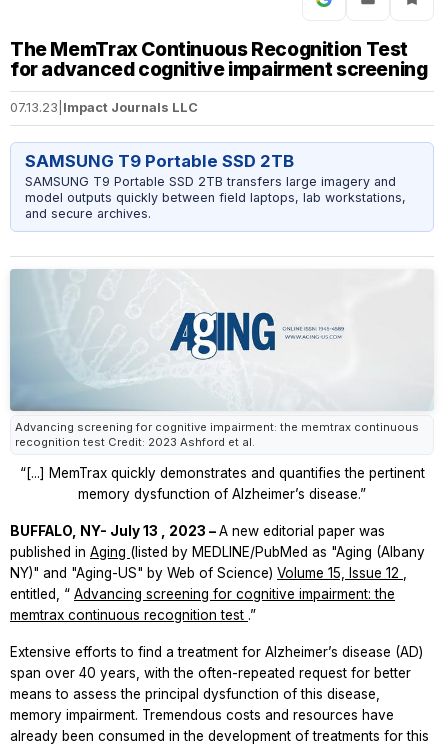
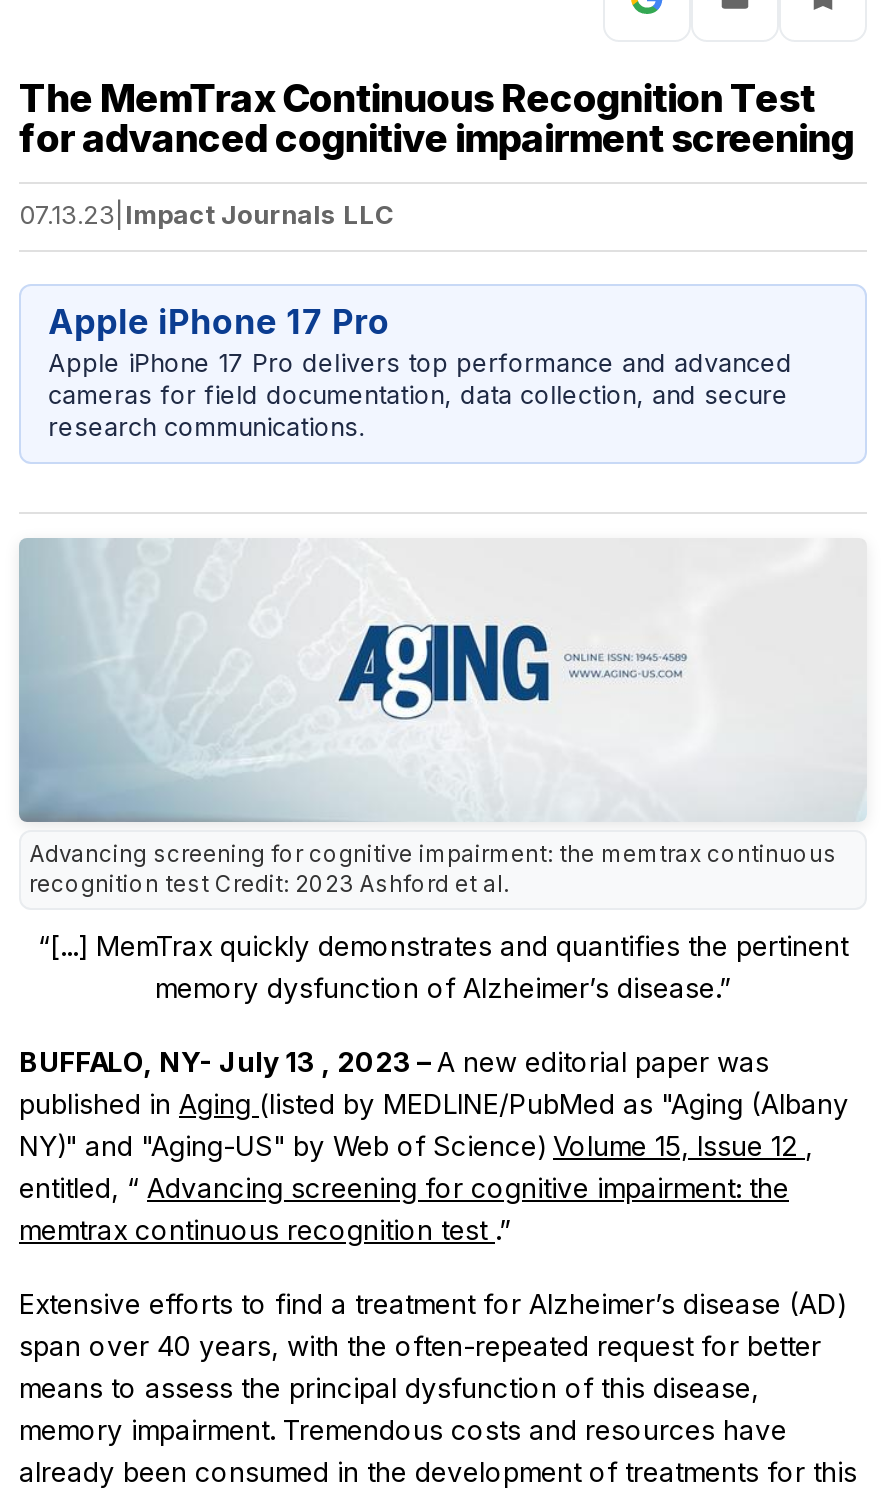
[25,151,406,221] SAMSUNG T9 Portable SSD 2TB | SAMSUNG T9 Portable SSD 2TB transfers large imagery and | model outputs quickly between field laptops, lab workstations, | and secure archives. -> [48,303,792,442] Apple iPhone 17 Pro | Apple iPhone 17 Pro delivers top performance and advanced | cameras for field documentation, data collection, and secure | research communications.

